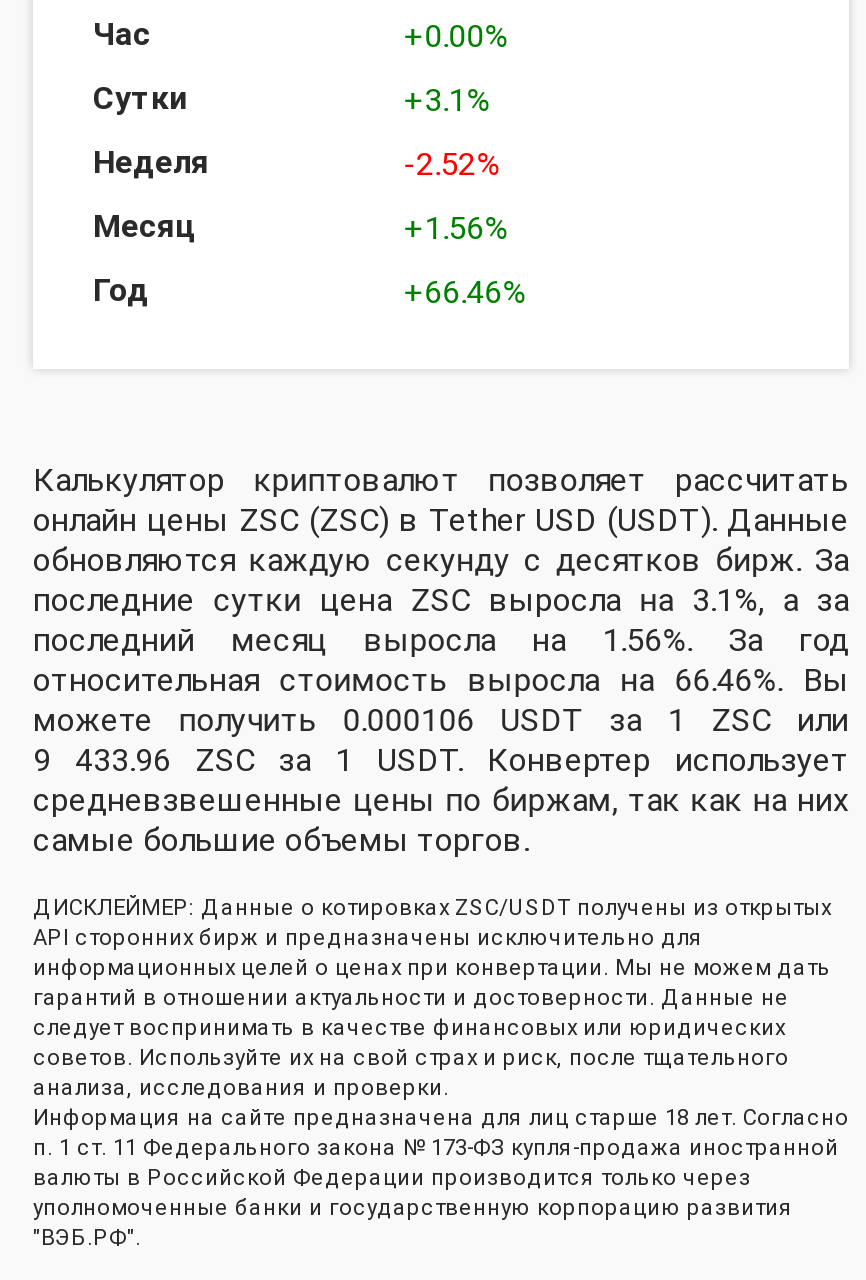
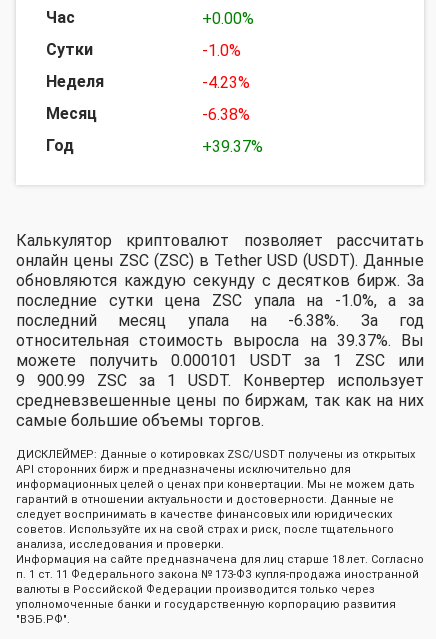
[404,81,490,119] +3.1% -> [202,41,241,60] -1.0%
[404,145,500,183] -2.52% -> [202,73,250,92] -4.23%
[404,209,508,247] +1.56% -> [202,105,250,124] -6.38%
[404,273,526,311] +66.46% -> [202,137,263,156] +39.37%
[33,581,849,619] последние сутки цена ZSC выросла на 3.1%, а за -> [16,291,424,310] последние сутки цена ZSC упала на -1.0%, а за
[33,621,849,659] последний месяц выросла на 1.56%. За год -> [16,311,424,330] последний месяц упала на -6.38%. За год
[33,661,849,699] относительная стоимость выросла на 66.46%. Вы -> [16,331,424,350] относительная стоимость выросла на 39.37%. Вы
[33,701,849,739] можете получить 0.000106 USDT за 1 ZSC или -> [16,351,424,370] можете получить 0.000101 USDT за 1 ZSC или
[33,741,849,779] 9 433.96 ZSC за 1 USDT. Конвертер использует -> [16,371,424,390] 9 900.99 ZSC за 1 USDT. Конвертер использует

